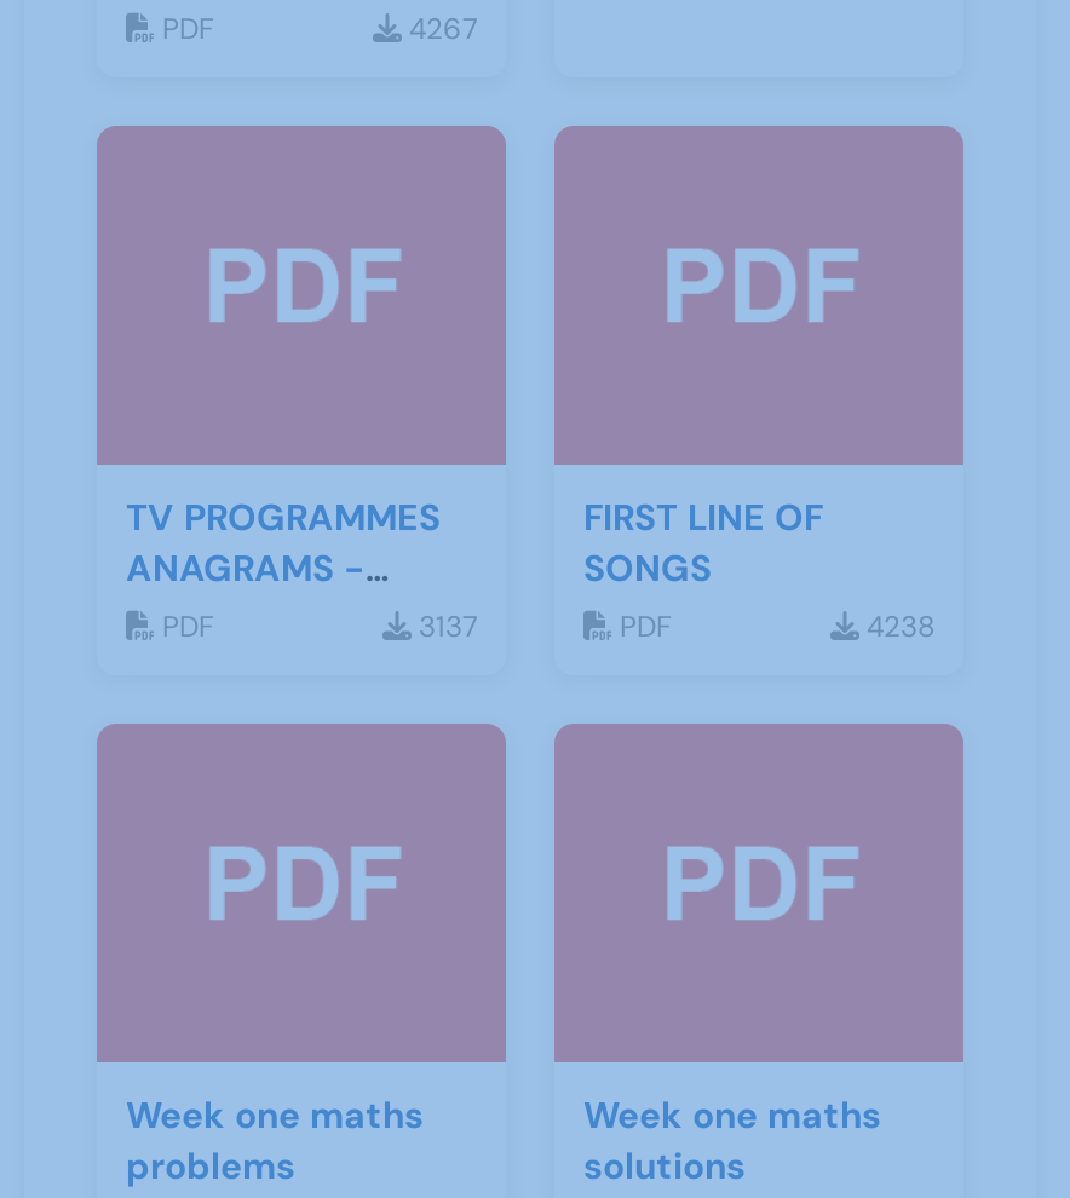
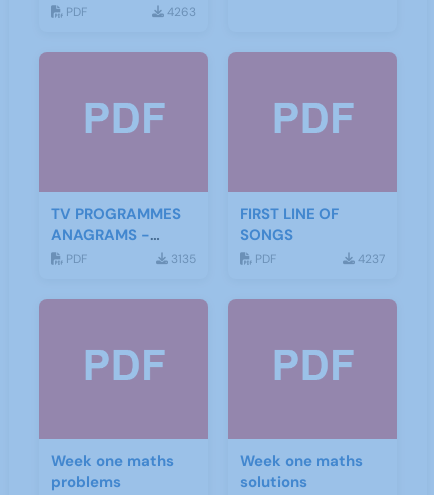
[402,10,477,48] 4267 -> [164,4,196,20] 4263
[412,607,477,646] 3137 -> [168,251,196,267] 3135
[859,607,934,646] 4238 -> [355,251,385,267] 4237

